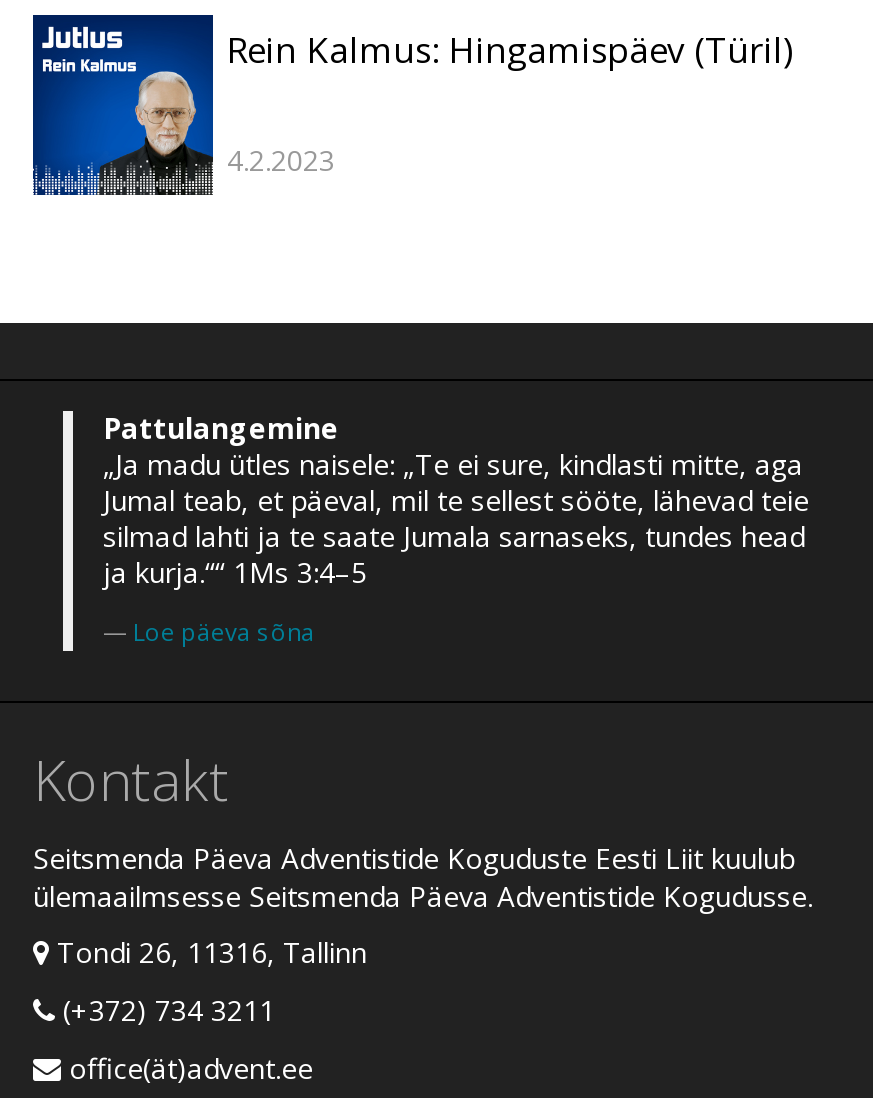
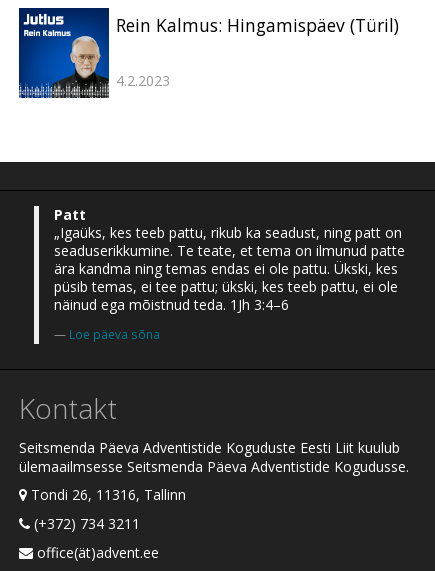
[103,410,809,592] Pattulangemine | „Ja madu ütles naisele: „Te ei sure, kindlasti mitte, aga | Jumal teab, et päeval, mil te sellest sööte, lähevad teie | silmad lahti ja te saate Jumala sarnaseks, tundes head | ja kurja.““ 1Ms 3:4–5 -> [54,205,405,314] Patt | „Igaüks, kes teeb pattu, rikub ka seadust, ning patt on | seaduserikkumine. Te teate, et tema on ilmunud patte | ära kandma ning temas endas ei ole pattu. Ükski, kes | püsib temas, ei tee pattu; ükski, kes teeb pattu, ei ole | näinud ega mõistnud teda. 1Jh 3:4–6

